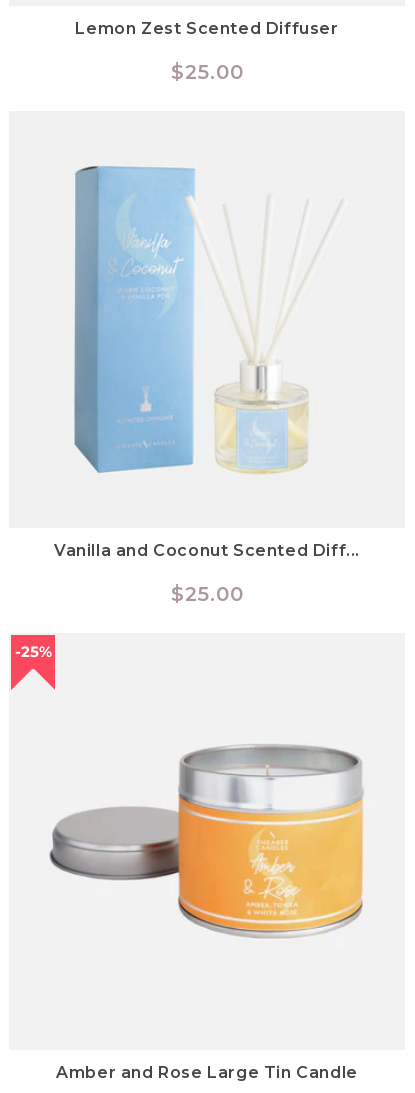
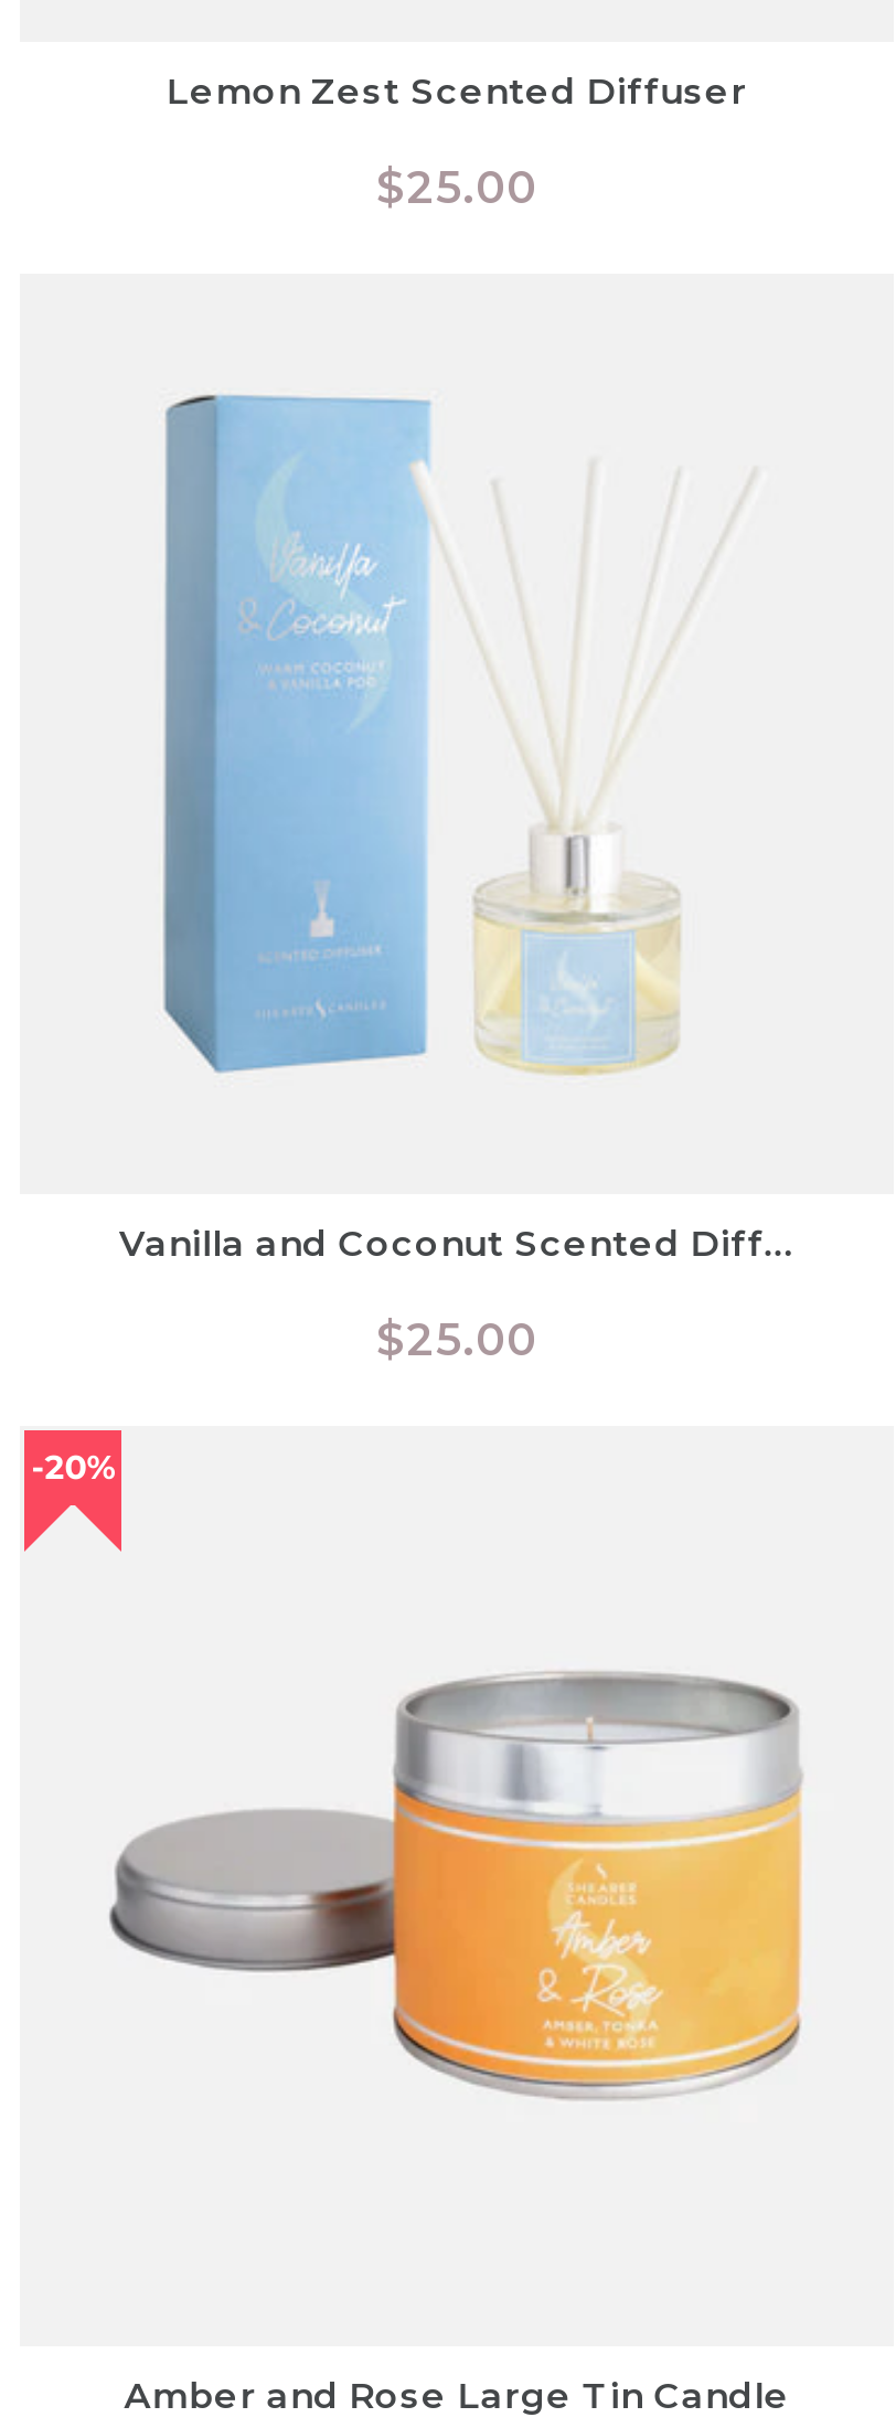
[21,642,52,661] 25% -> [45,1445,115,1487] 20%

